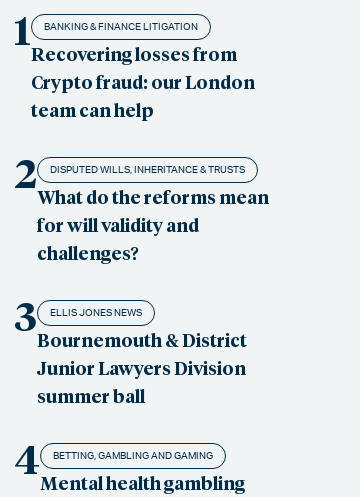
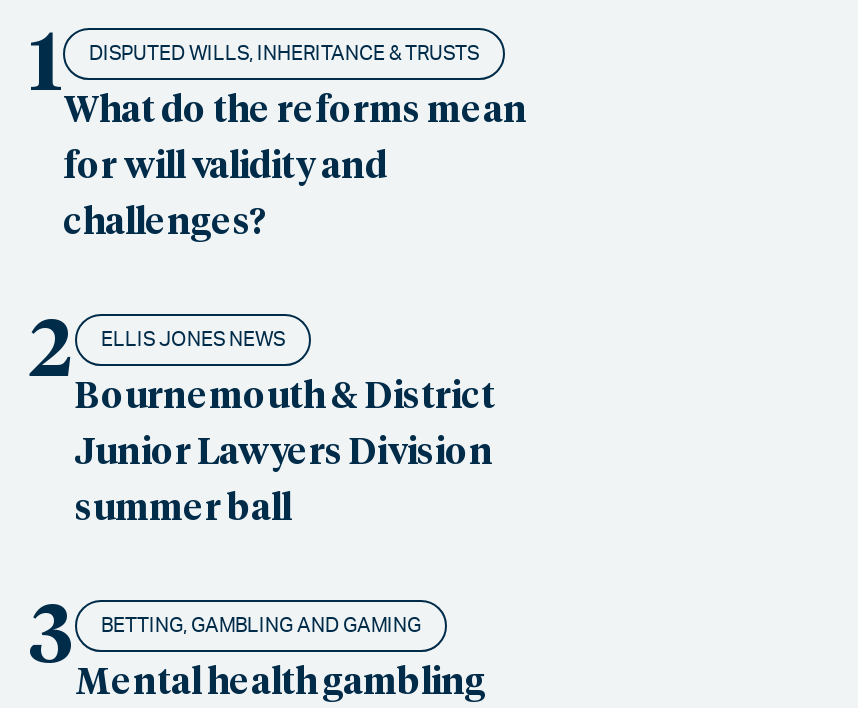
[14,21,255,198] BANKING & FINANCE LITIGATION | Recovering losses from | Crypto fraud: our London | team can help | 2 -> none
[14,289,247,351] 3 Bournemouth & District ELLIS JONES NEWS -> [29,292,495,416] 2 Bournemouth & District ELLIS JONES NEWS
[14,432,245,494] 4 Mental health gambling BETTING, GAMBLING AND GAMING -> [29,578,485,702] 3 Mental health gambling BETTING, GAMBLING AND GAMING

